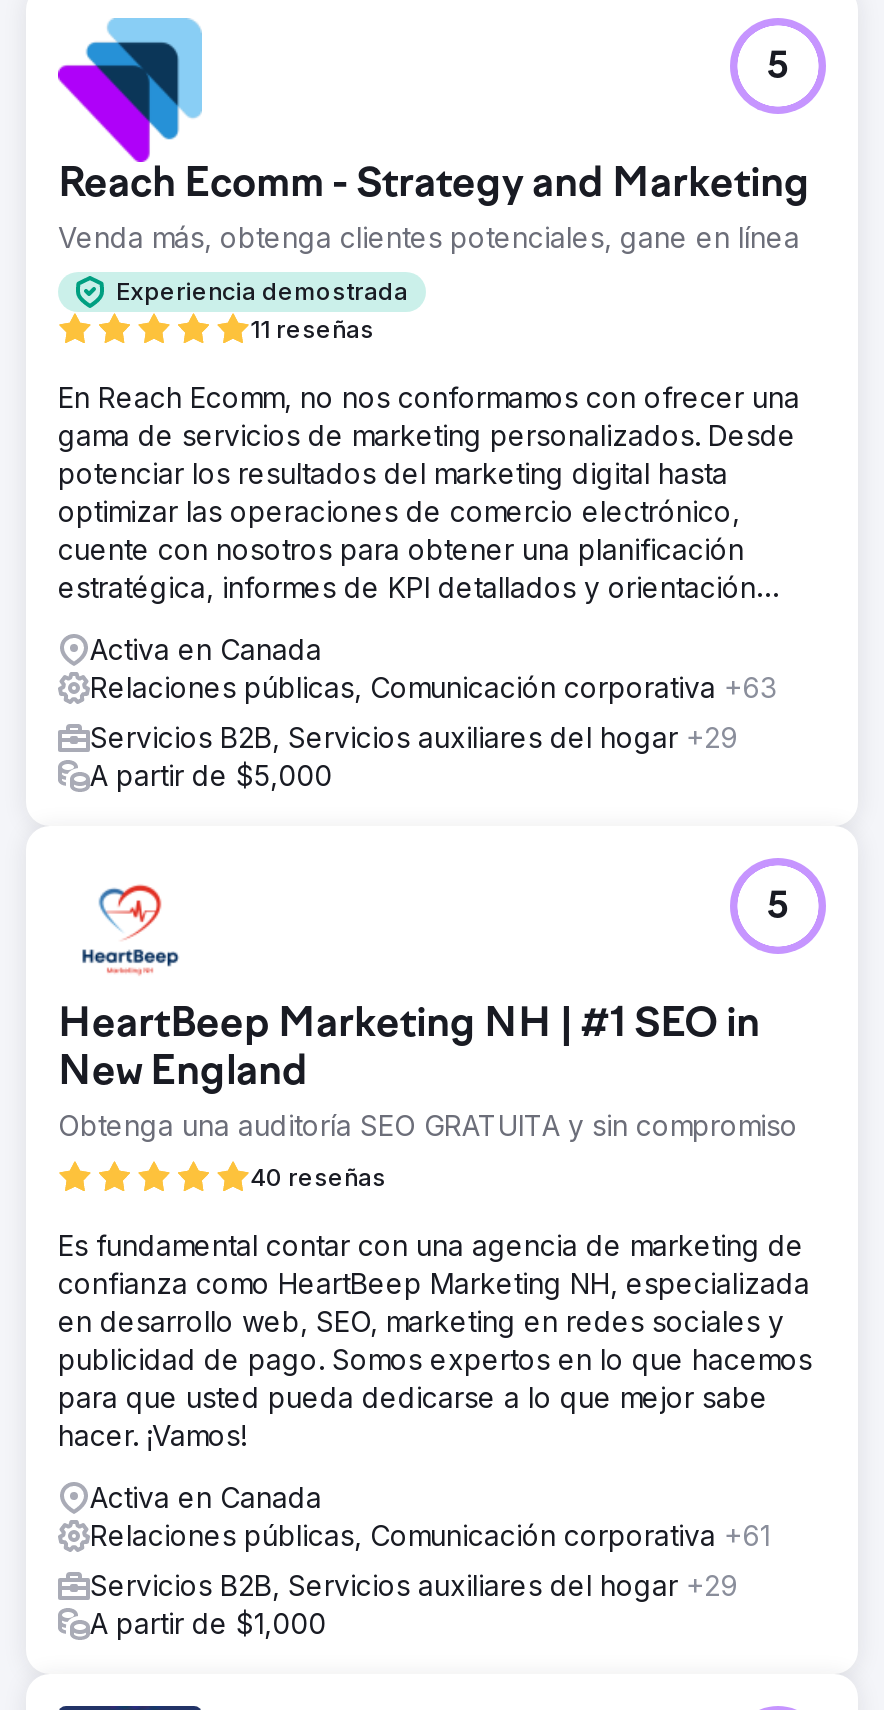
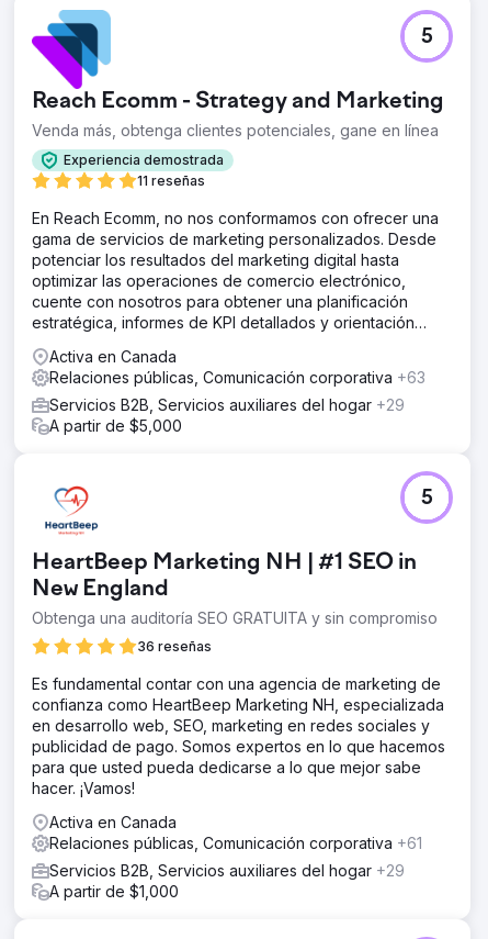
[250,1161,386,1191] 40 reseñas -> [137,638,212,654] 36 reseñas

